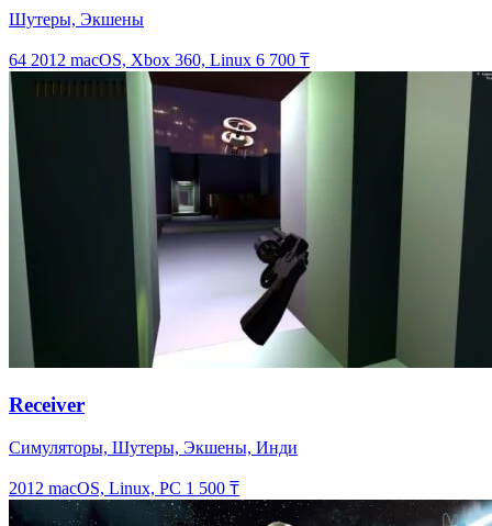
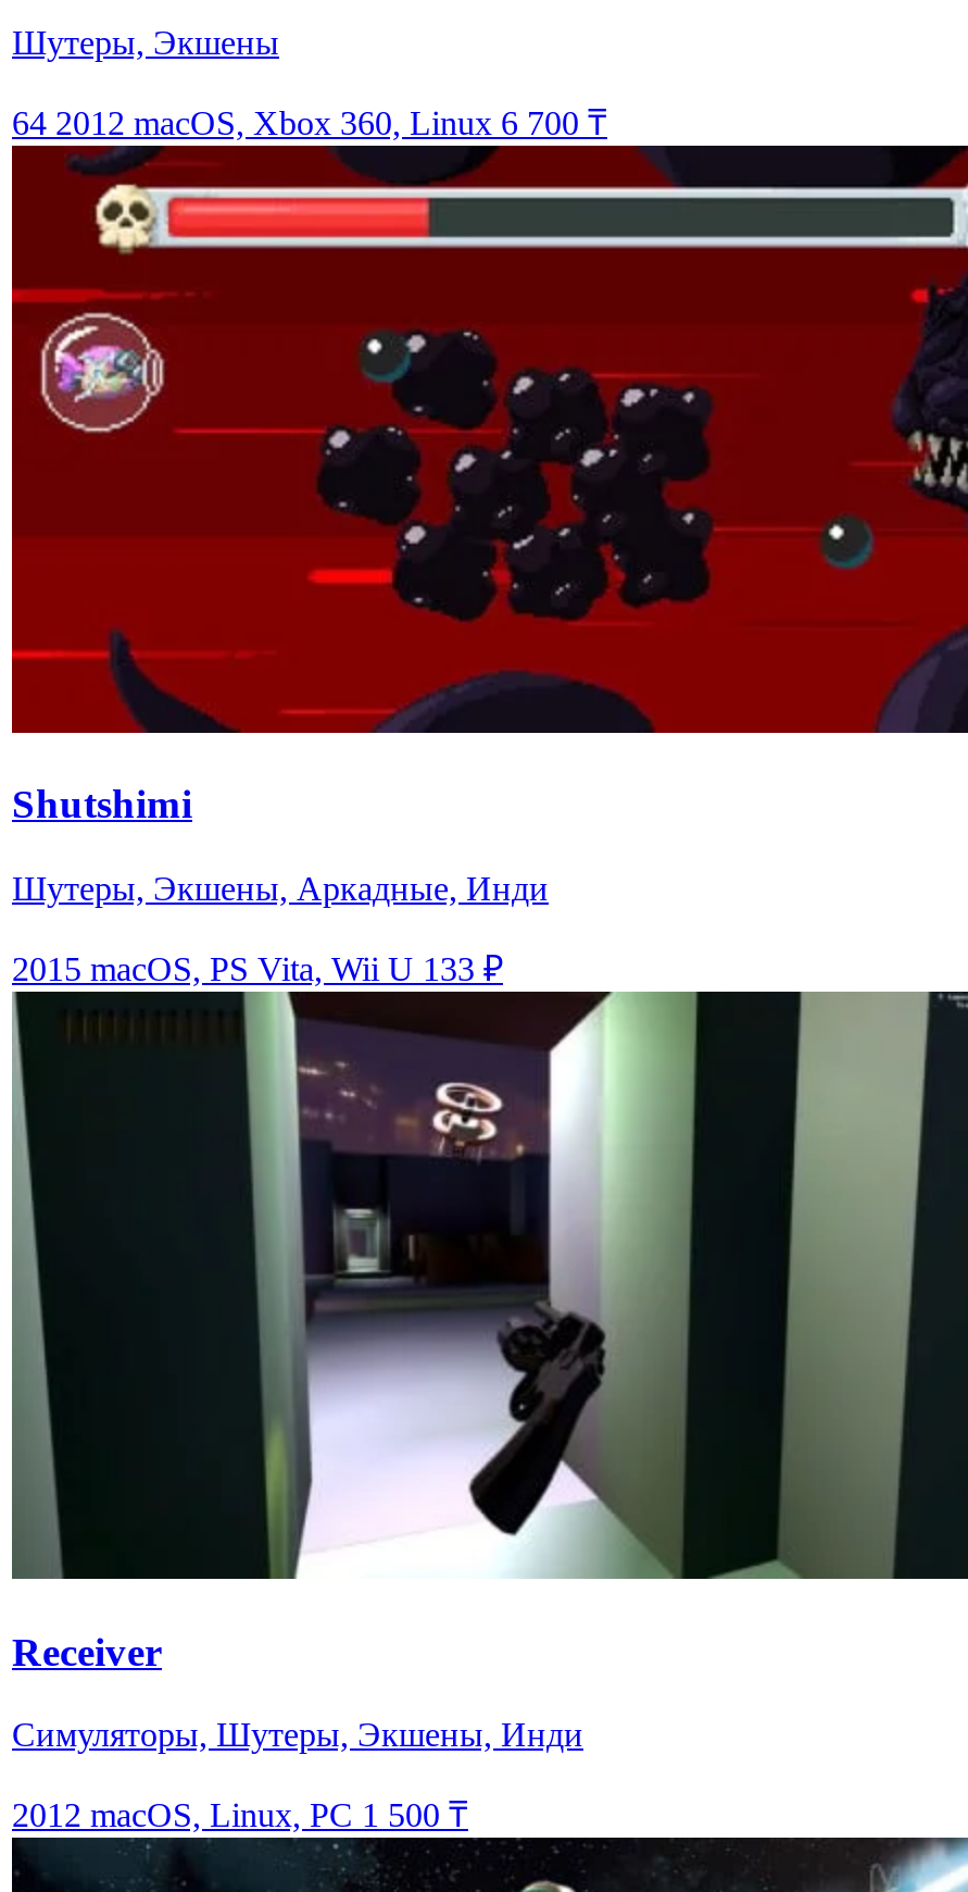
none -> [10,142,961,988] [image] | Shutshimi | Шутеры, Экшены, Аркадные, Инди | 2015 macOS, PS Vita, Wii U 133 ₽

